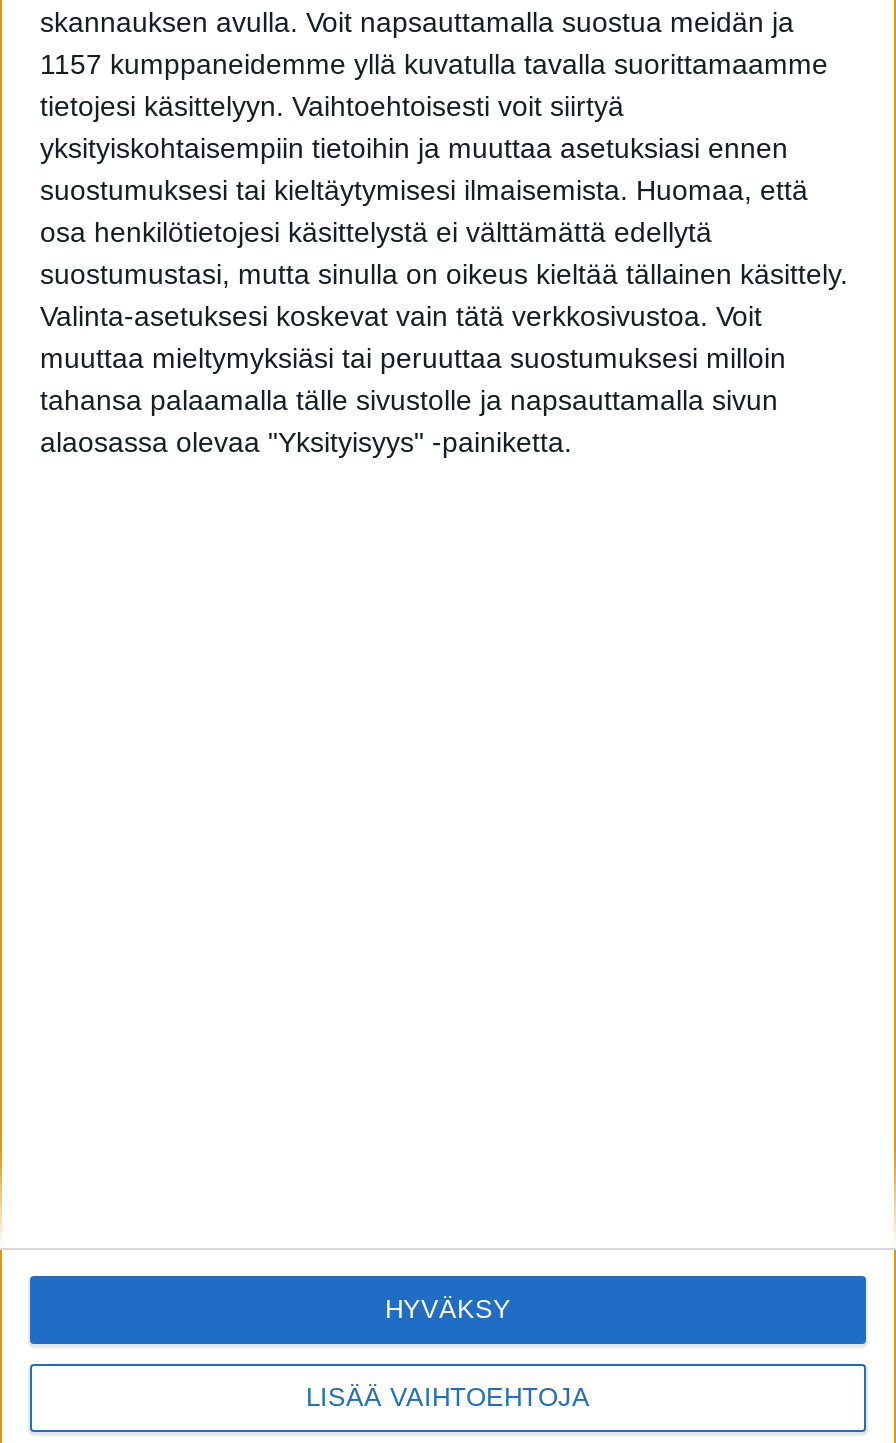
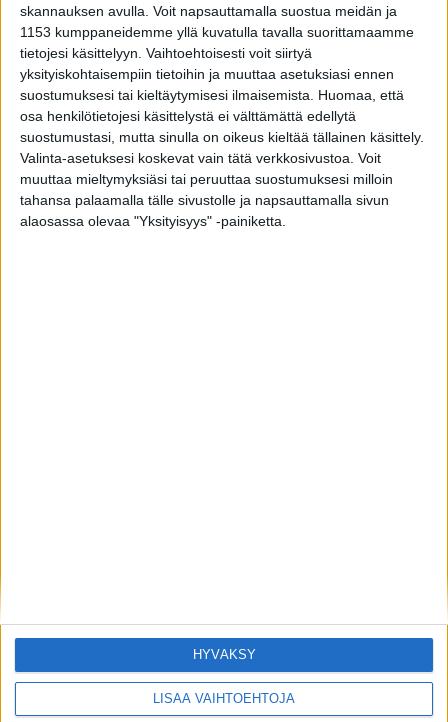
[40,48,828,80] 1157 kumppaneidemme yllä kuvatulla tavalla suorittamaamme -> [20,24,414,40] 1153 kumppaneidemme yllä kuvatulla tavalla suorittamaamme

